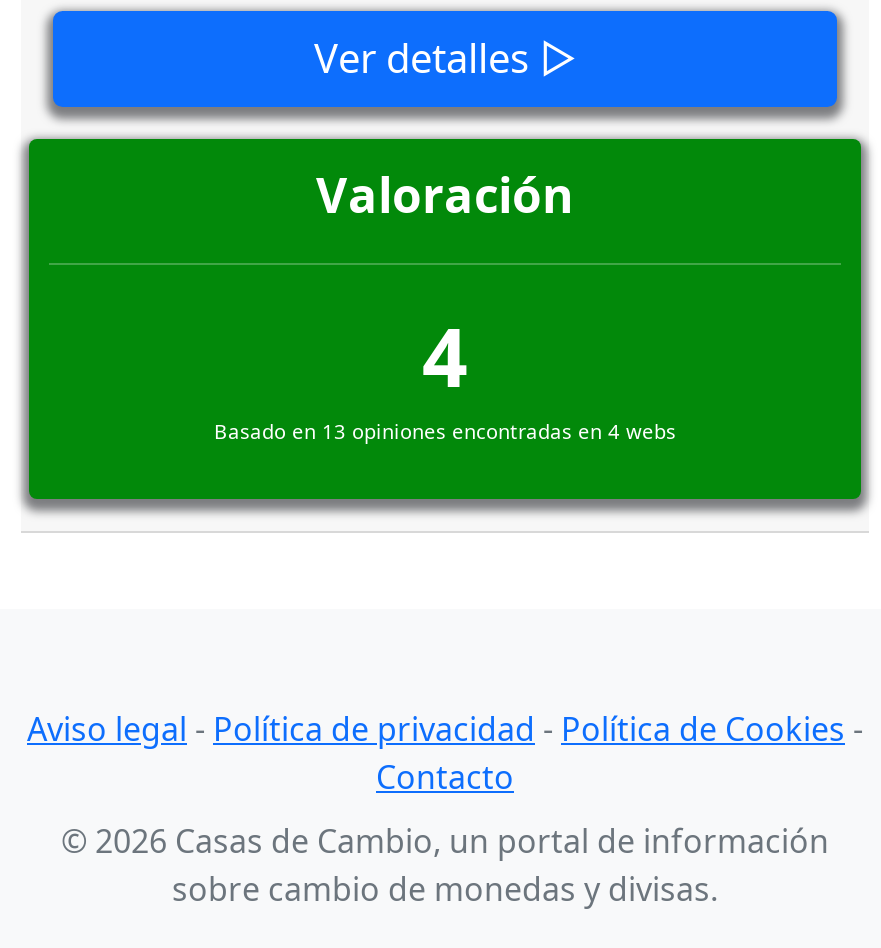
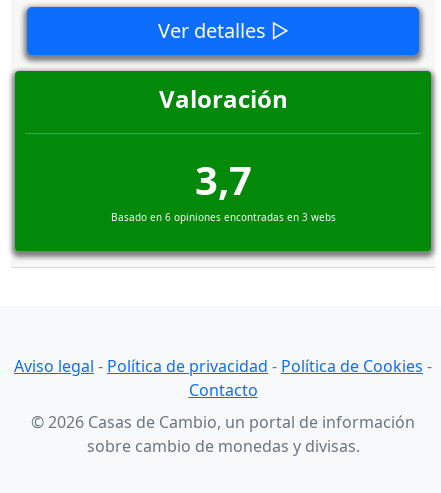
[422,301,468,411] 4 -> [194,152,251,207] 3,7
[214,417,676,445] Basado en 13 opiniones encontradas en 4 webs -> [110,210,335,224] Basado en 6 opiniones encontradas en 3 webs

